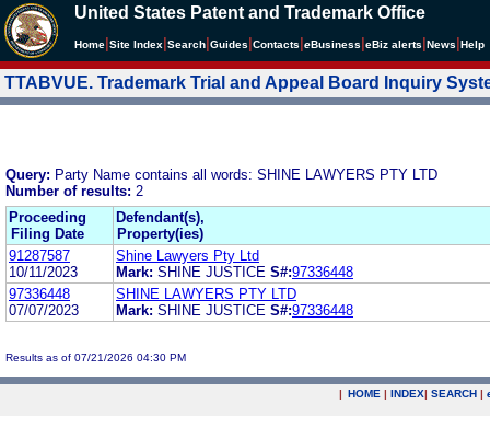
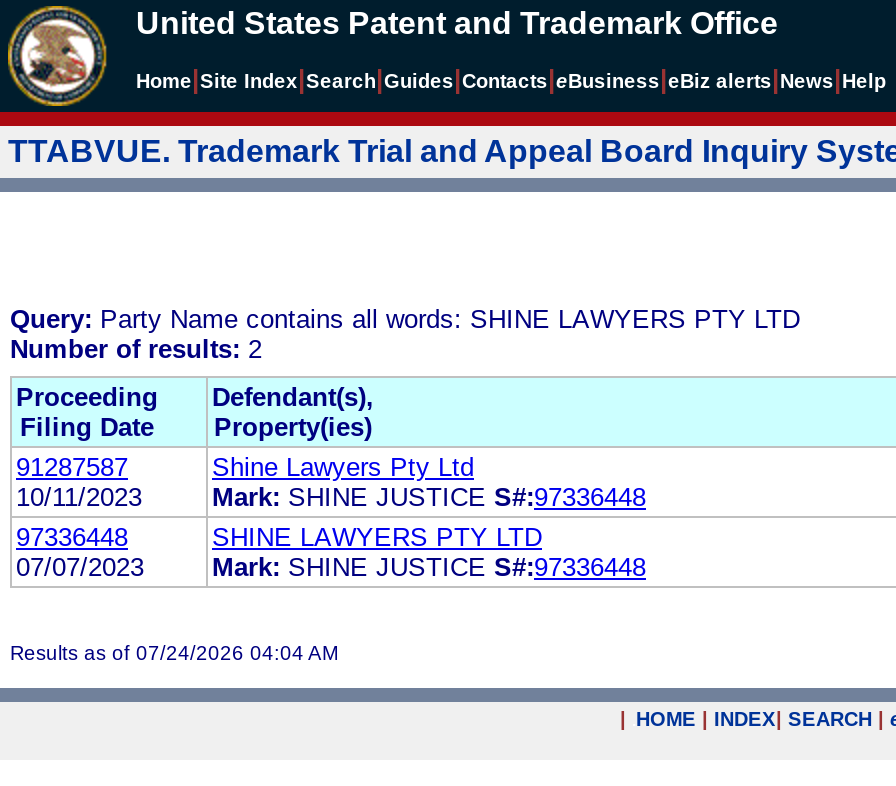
[5,351,186,363] Results as of 07/21/2026 04:30 PM -> [10,642,338,664] Results as of 07/24/2026 04:04 AM

